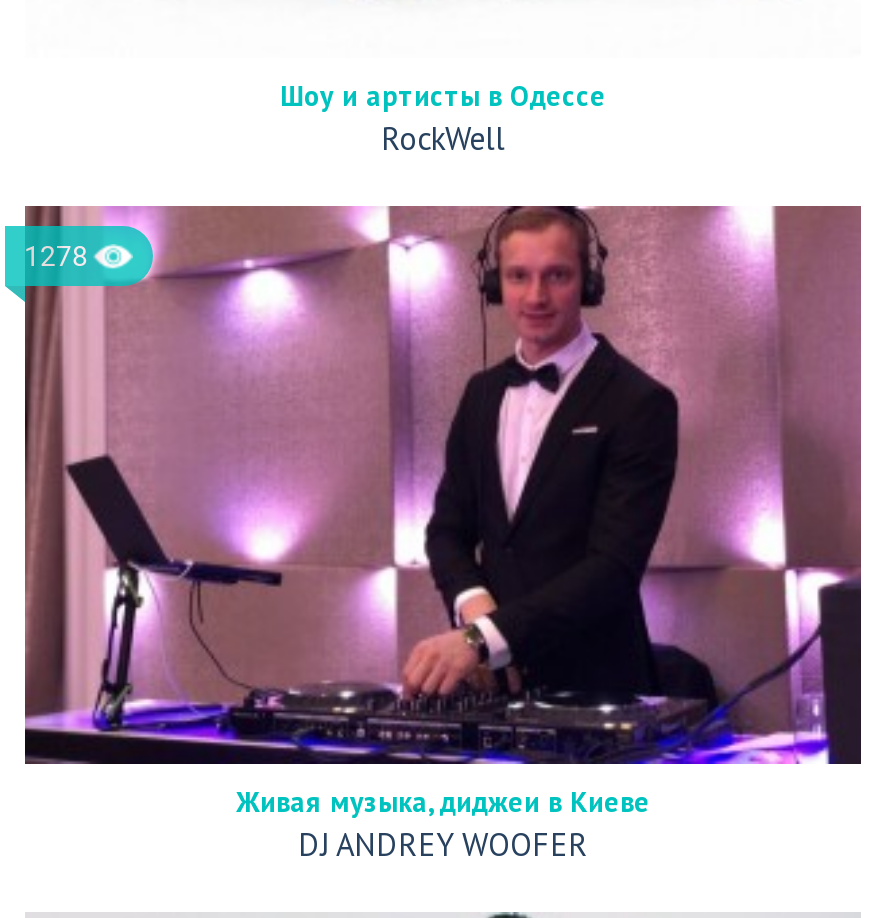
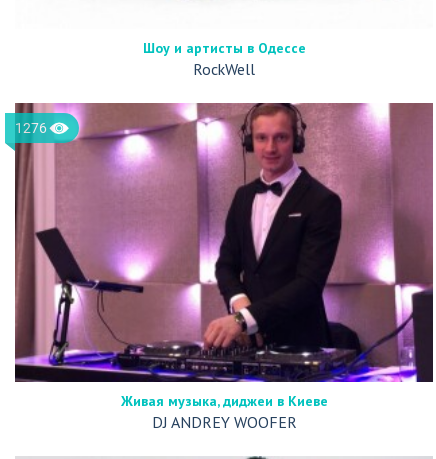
[24,239,88,271] 1278 -> [14,120,46,136] 1276

